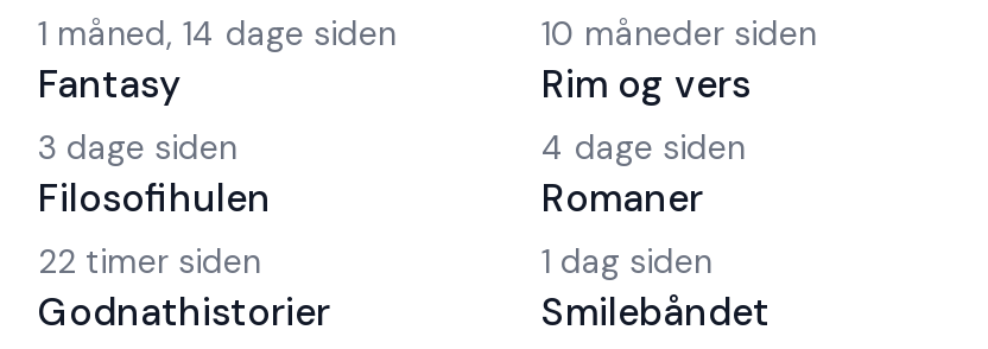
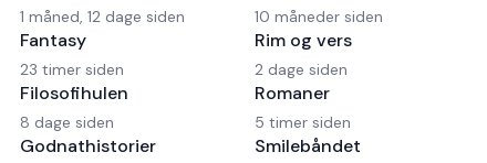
[38,12,397,55] 1 måned, 14 dage siden -> [20,7,185,26] 1 måned, 12 dage siden
[38,126,237,169] 3 dage siden -> [20,59,124,79] 23 timer siden
[541,126,746,169] 4 dage siden -> [255,59,348,79] 2 dage siden
[38,240,261,283] 22 timer siden -> [20,112,114,132] 8 dage siden
[541,240,712,283] 1 dag siden -> [255,112,351,132] 5 timer siden

